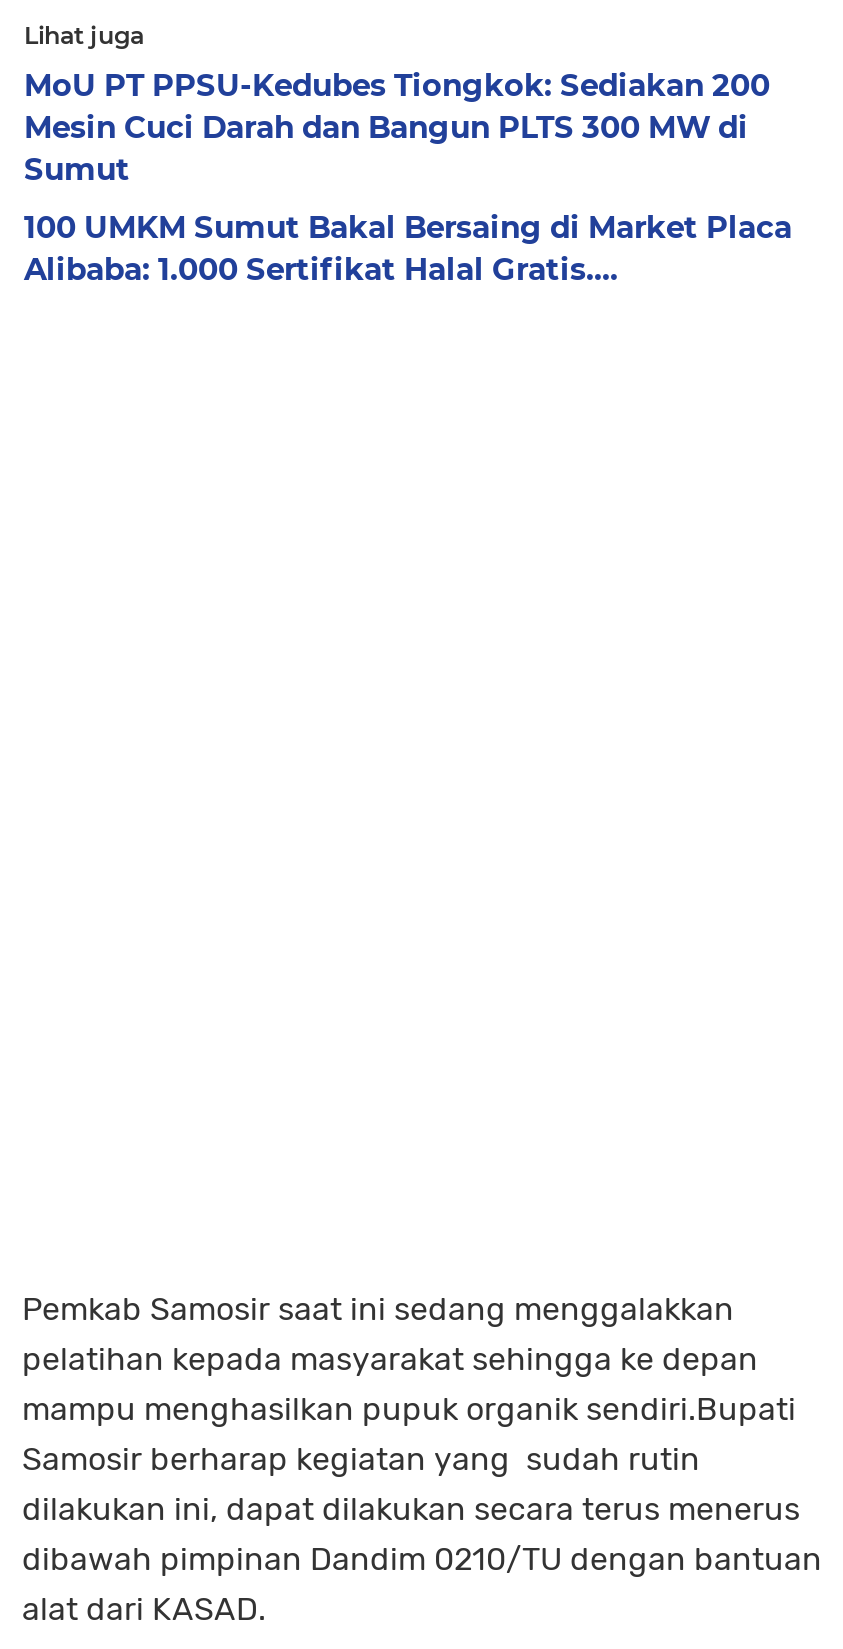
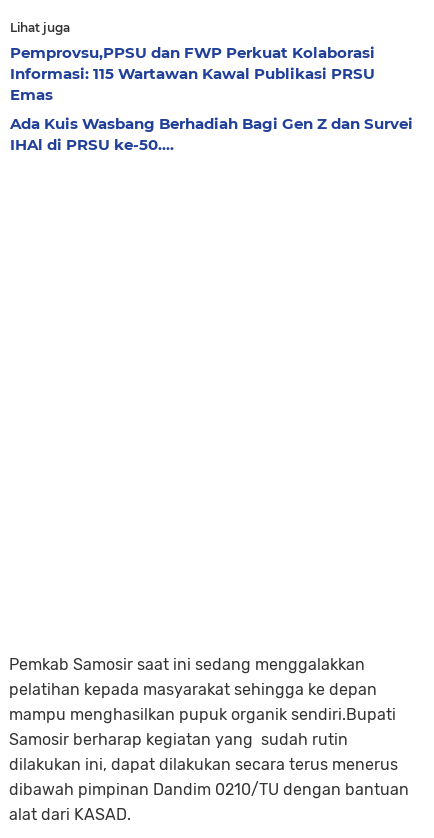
[24,66,770,188] MoU PT PPSU-Kedubes Tiongkok: Sediakan 200 | Mesin Cuci Darah dan Bangun PLTS 300 MW di | Sumut -> [10,43,375,104] Pemprovsu,PPSU dan FWP Perkuat Kolaborasi | Informasi: 115 Wartawan Kawal Publikasi PRSU | Emas
[24,208,792,288] 100 UMKM Sumut Bakal Bersaing di Market Placa | Alibaba: 1.000 Sertifikat Halal Gratis.... -> [10,114,413,154] Ada Kuis Wasbang Berhadiah Bagi Gen Z dan Survei | IHAl di PRSU ke-50....

